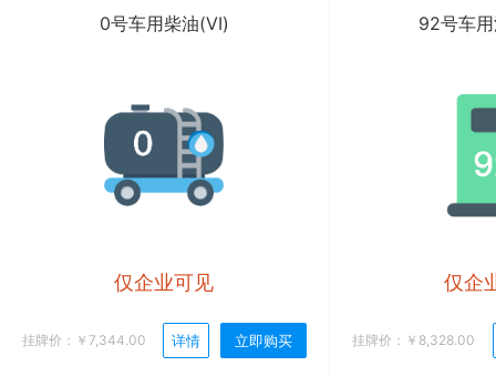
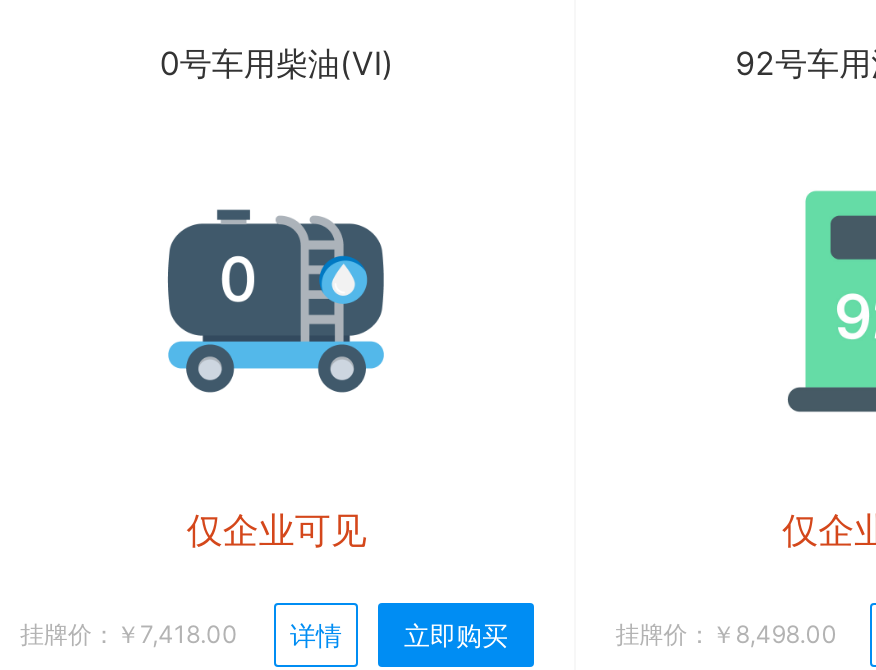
[22,331,292,349] 挂牌价：￥7,344.00 详情 立即购买 -> [20,618,508,650] 挂牌价：￥7,418.00 详情 立即购买
[352,332,475,348] 挂牌价：￥8,328.00 -> [616,619,838,649] 挂牌价：￥8,498.00

